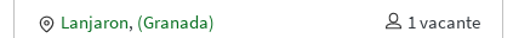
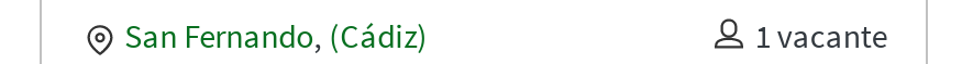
[60,11,214,33] Lanjaron, (Granada) -> [124,15,428,56] San Fernando, (Cádiz)

